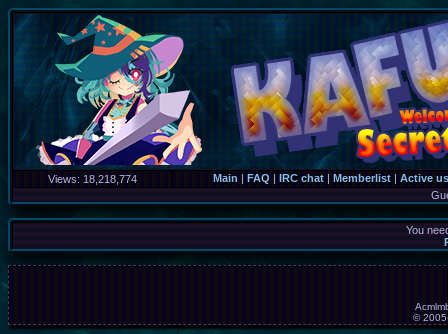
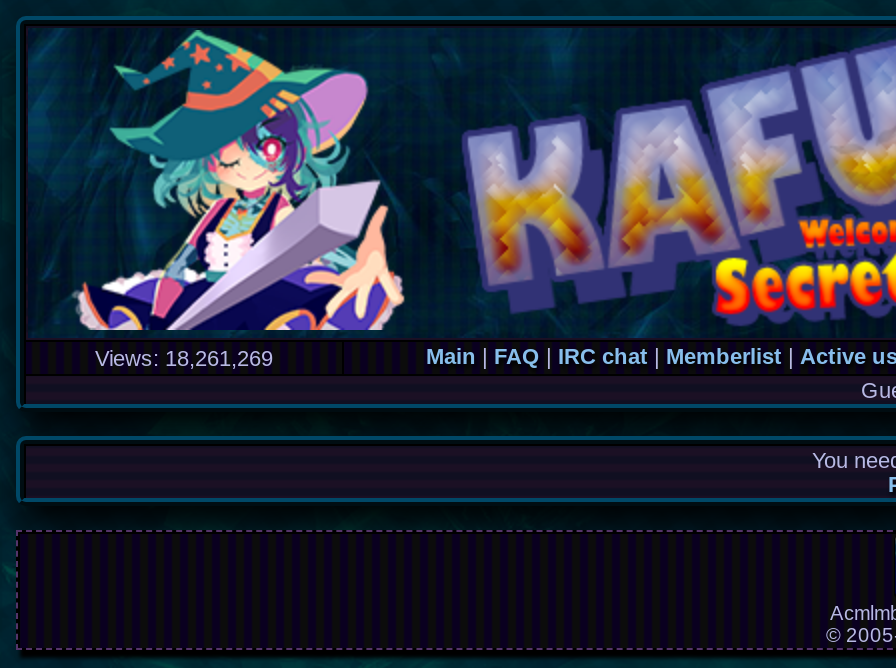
[47,173,136,185] Views: 18,218,774 -> [95,346,273,370] Views: 18,261,269

